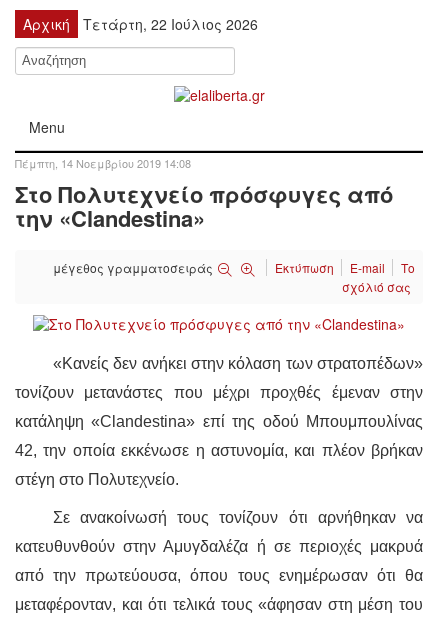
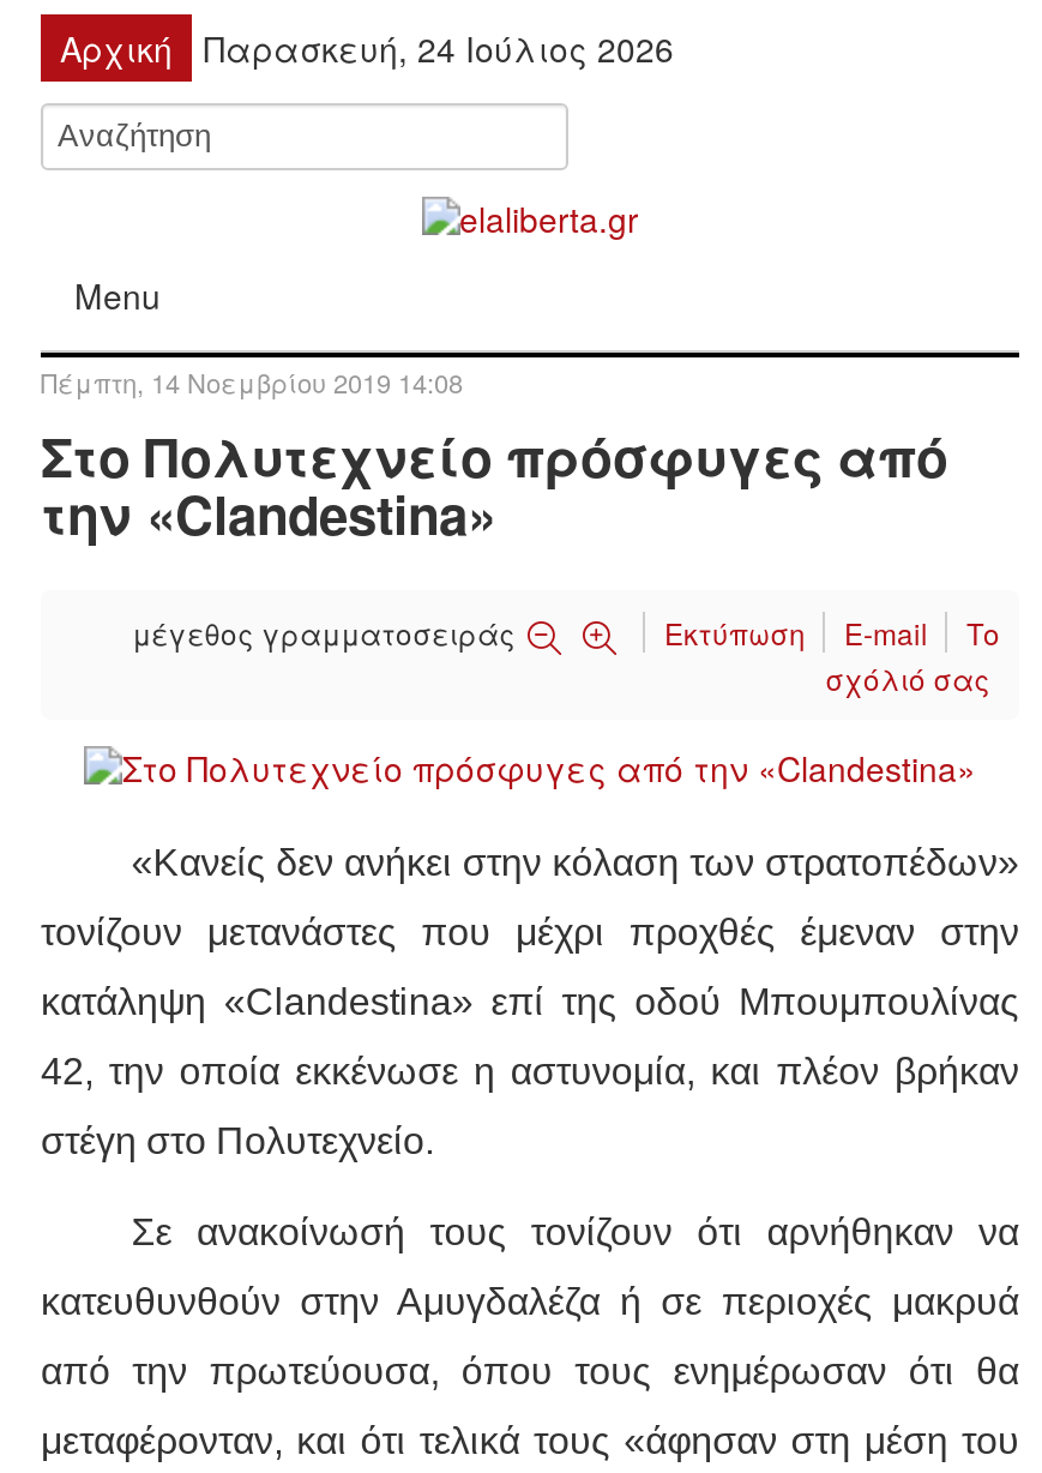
[83,14,258,34] Τετάρτη, 22 Ιούλιος 2026 -> [204,24,674,72] Παρασκευή, 24 Ιούλιος 2026

